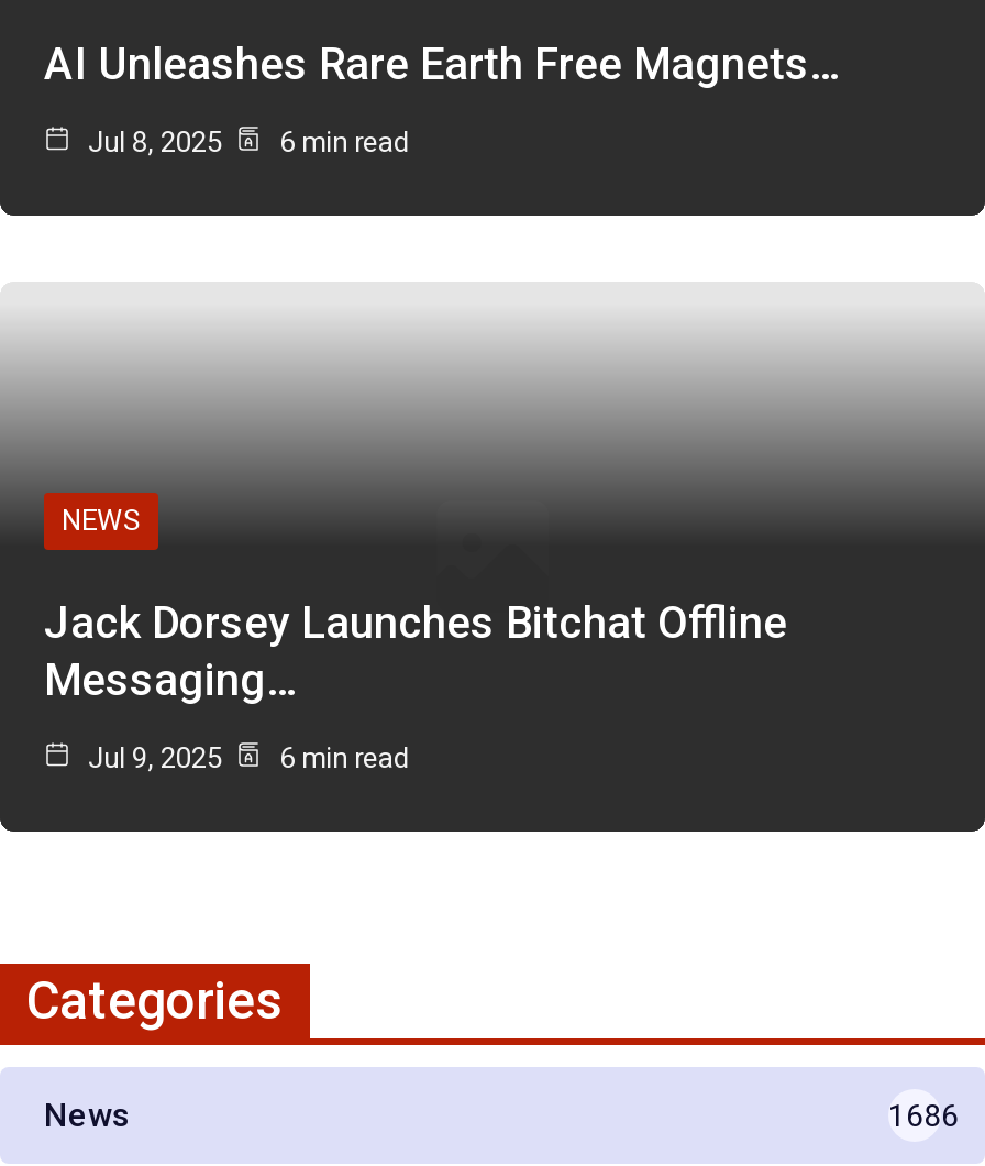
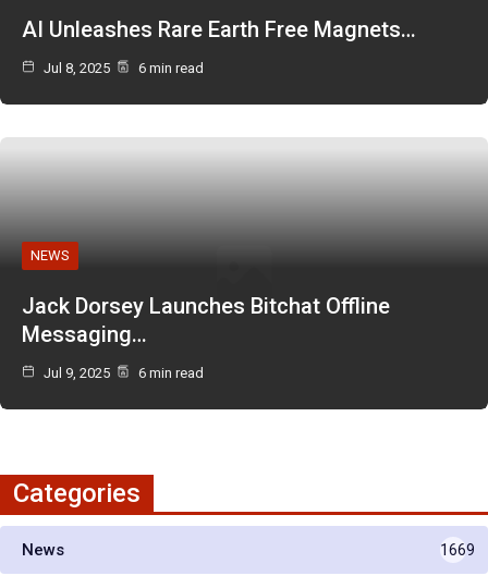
[888,1097,959,1133] 1686 -> [440,541,475,558] 1669

